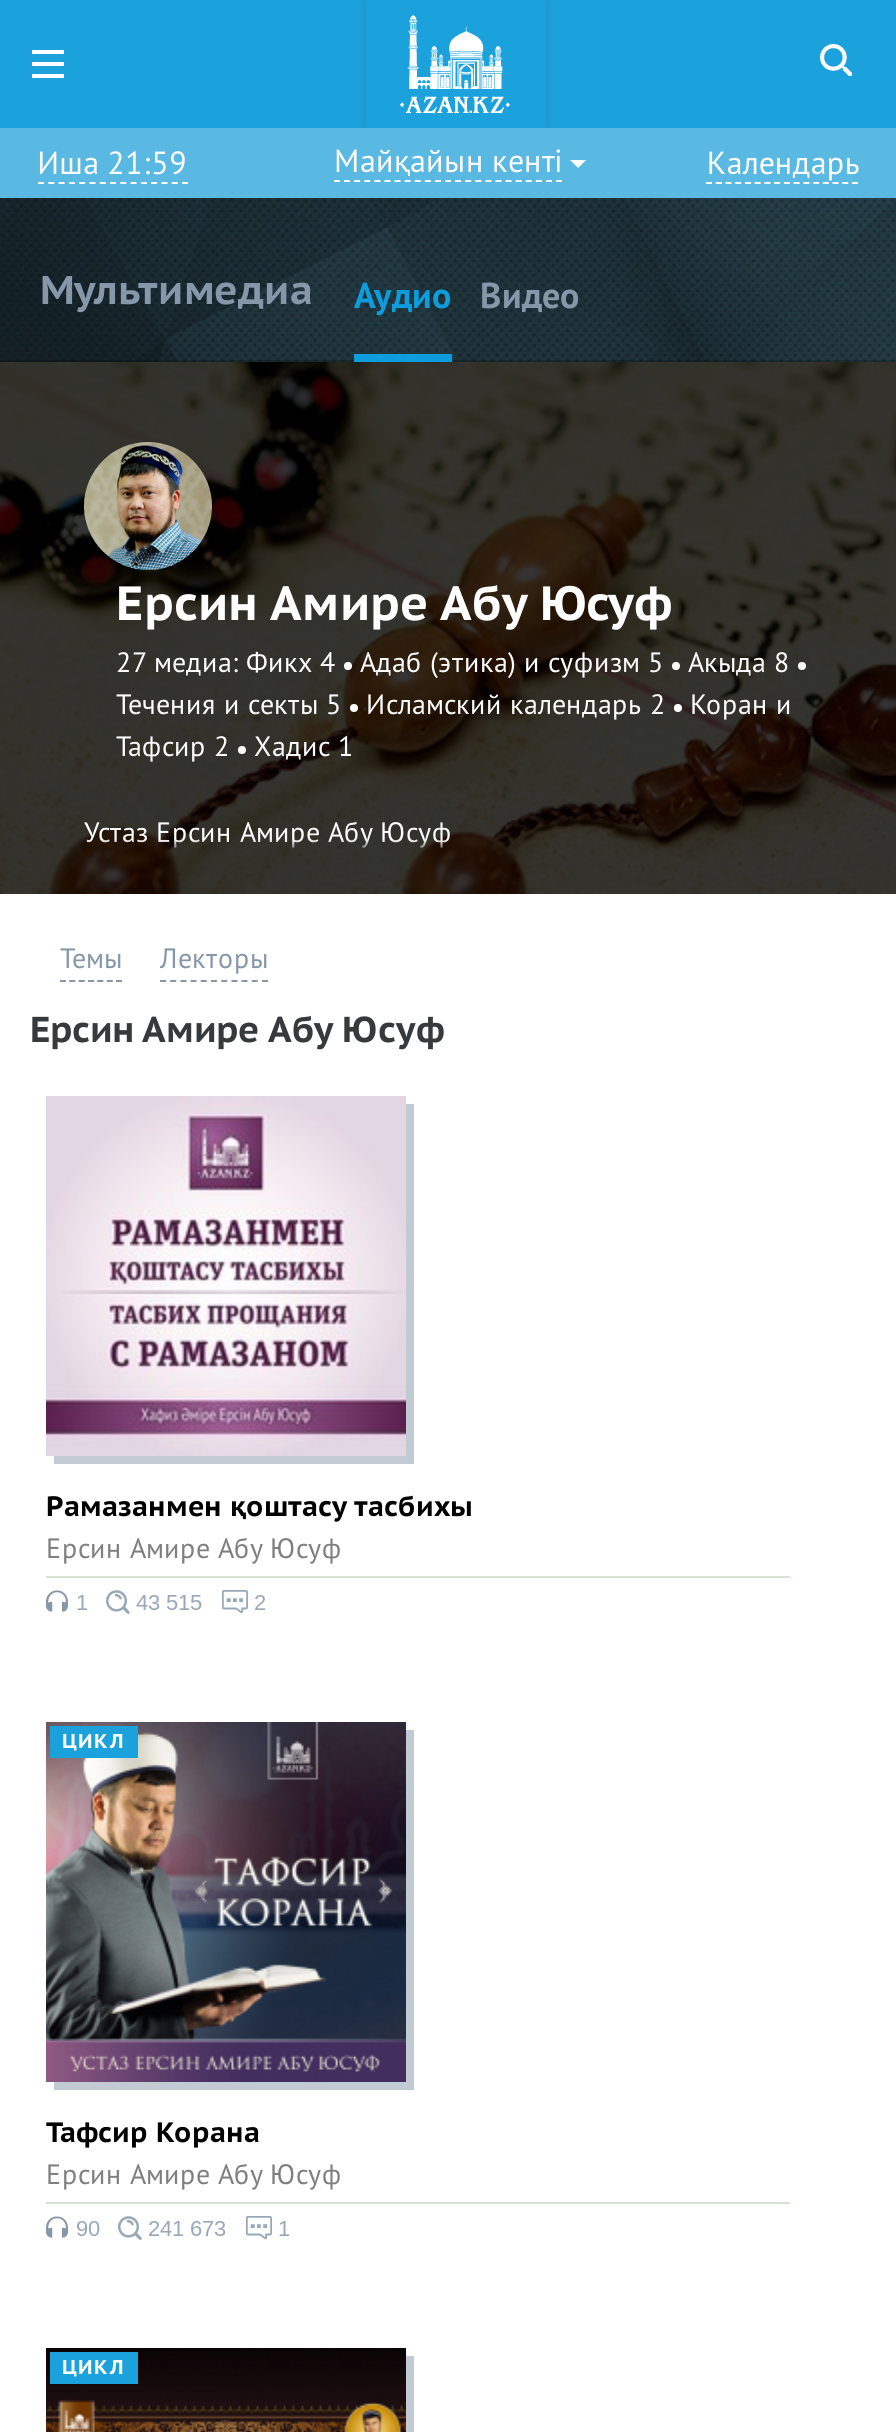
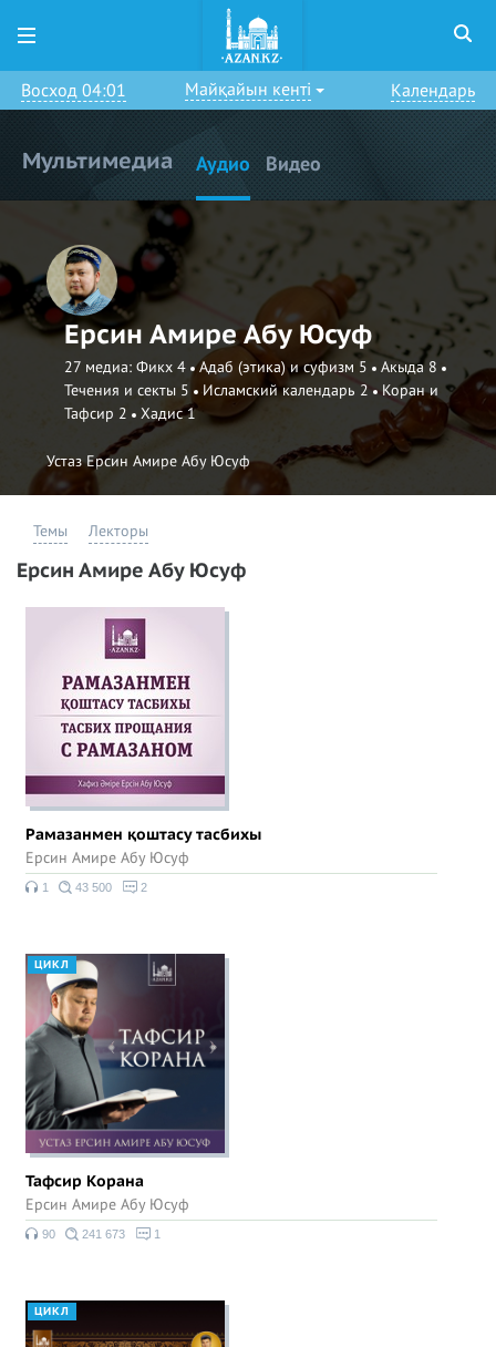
[37,146,187,182] Иша 21:59 -> [21,81,126,101] Восход 04:01
[70,1590,266,1614] 1 43 515 2 -> [39,881,147,894] 1 43 500 2

